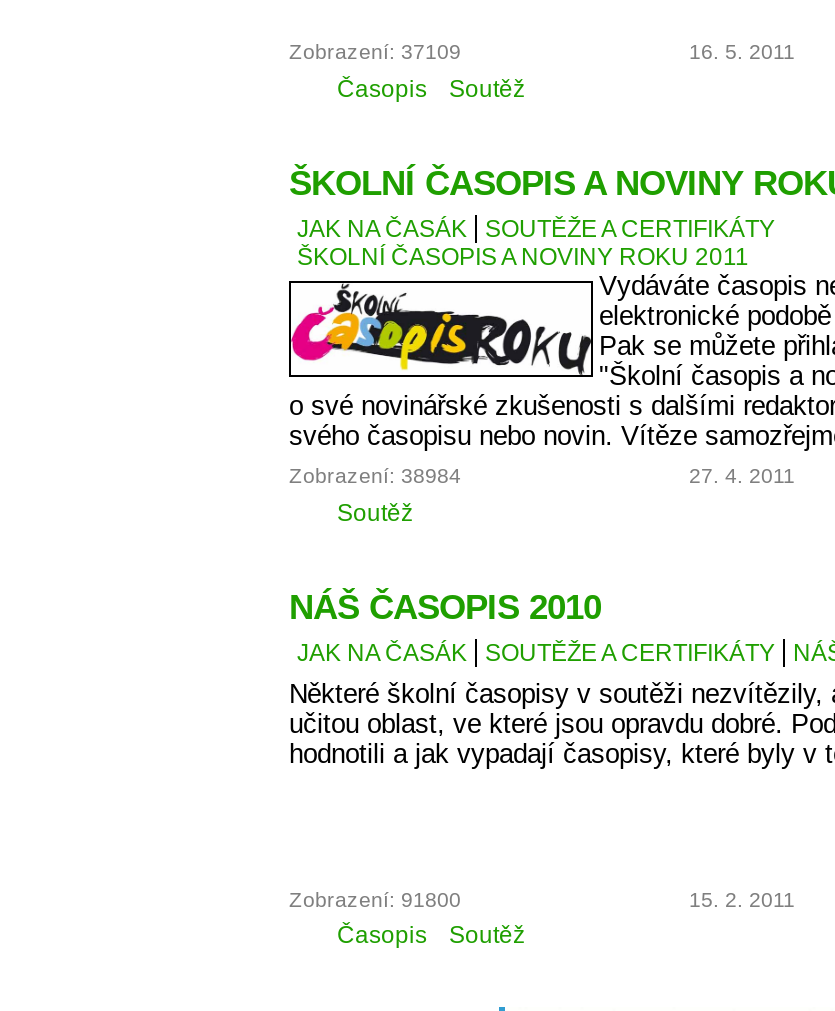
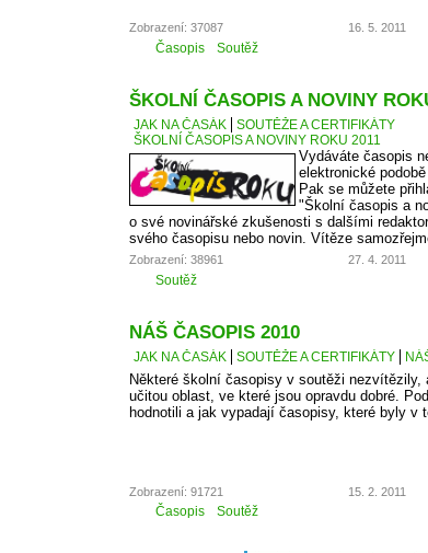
[289,40,461,64] Zobrazení: 37109 -> [129,21,223,34] Zobrazení: 37087
[289,463,461,487] Zobrazení: 38984 -> [129,253,223,266] Zobrazení: 38961
[289,886,461,910] Zobrazení: 91800 -> [129,485,223,498] Zobrazení: 91721

